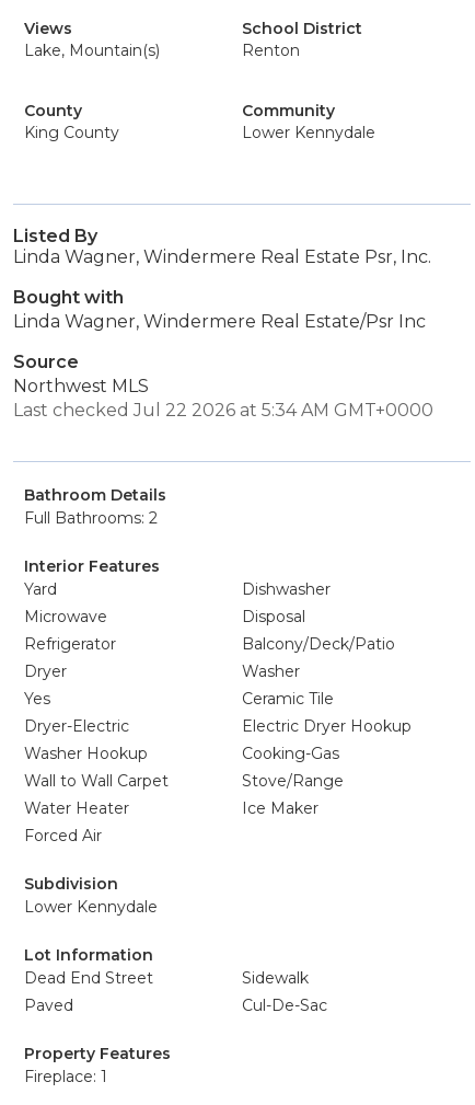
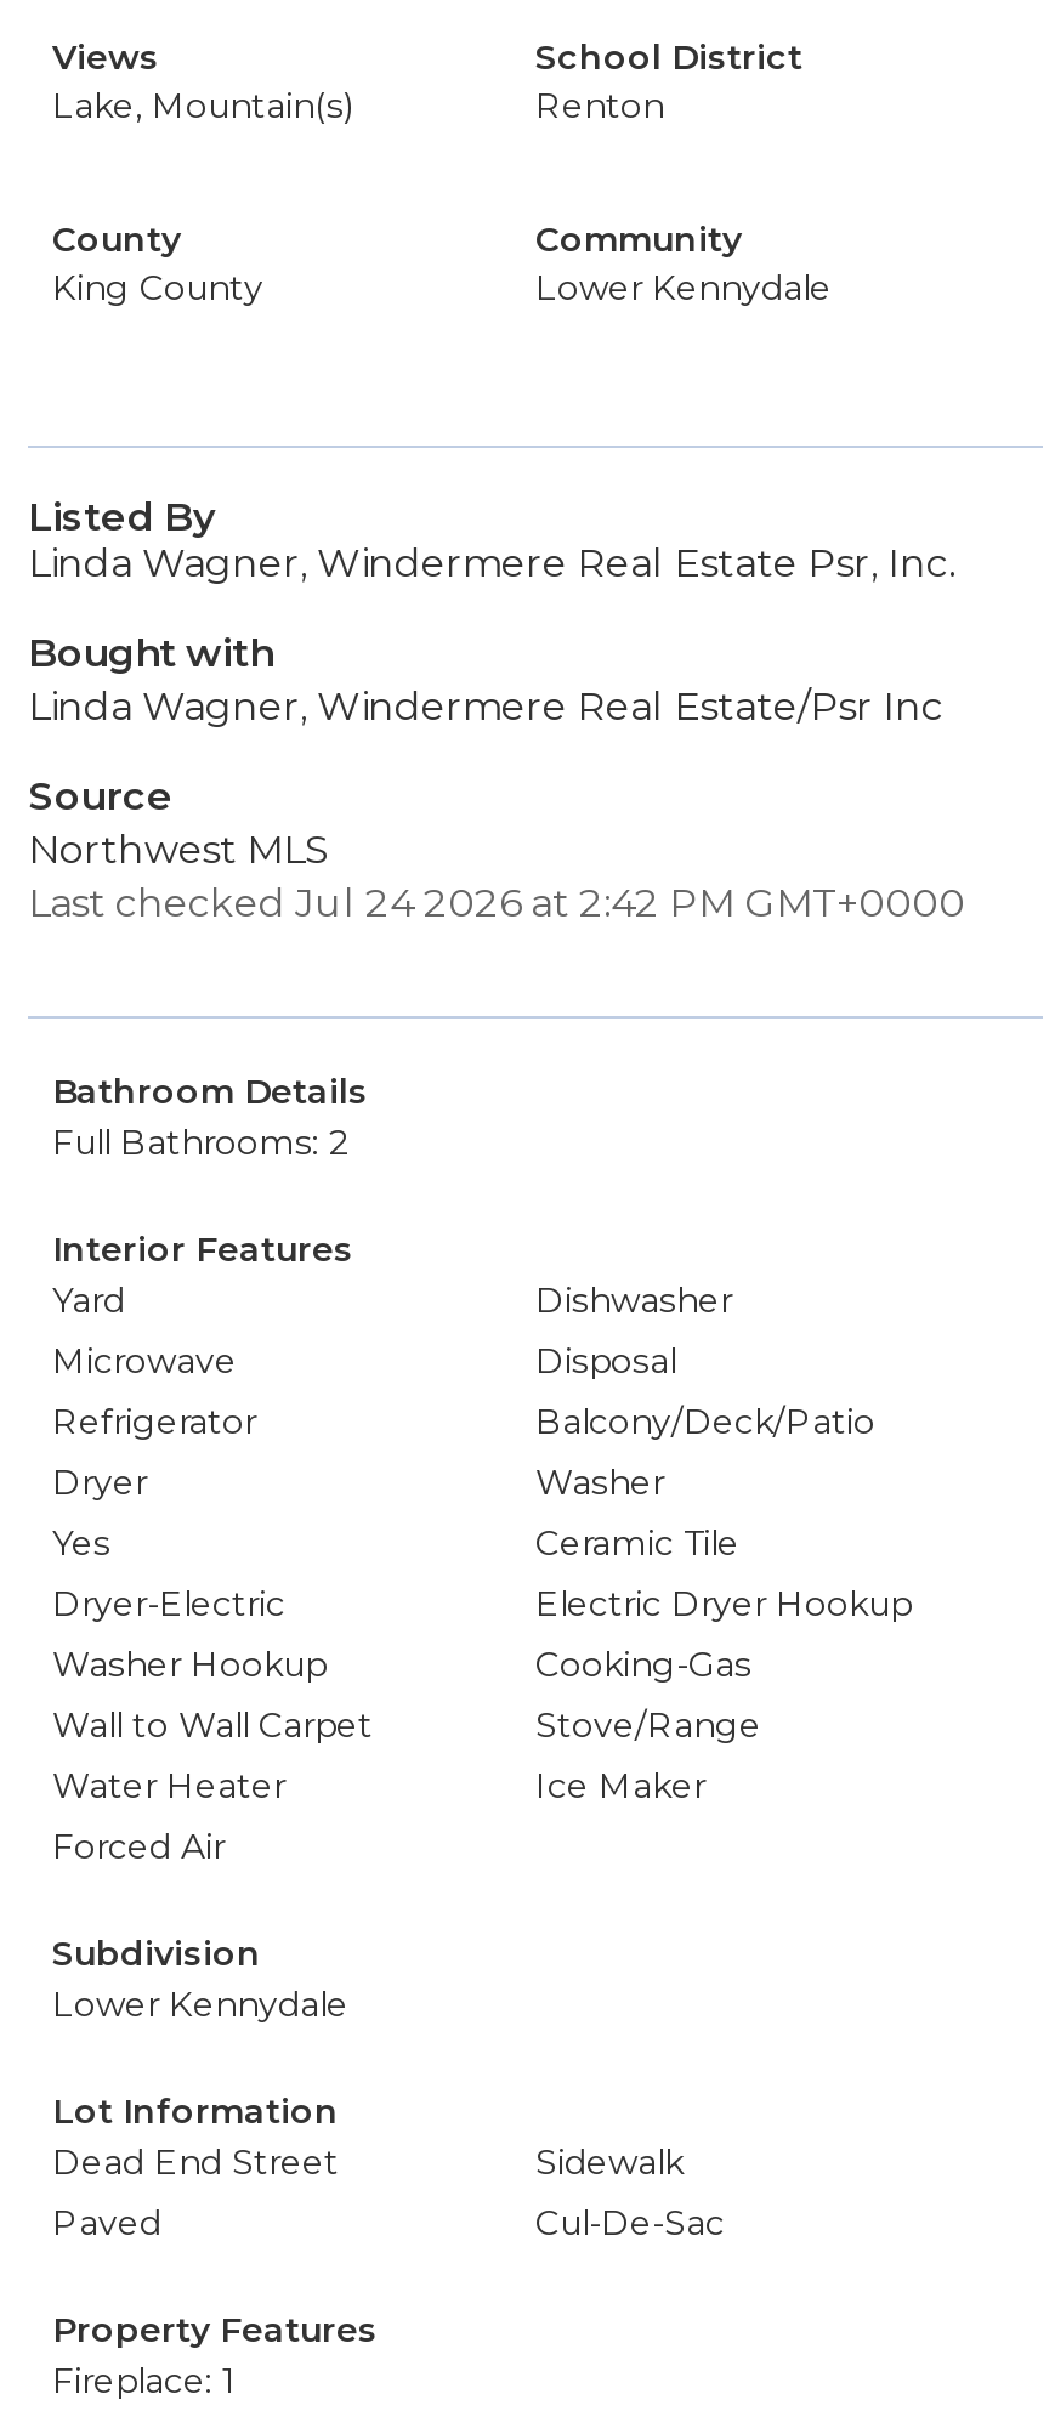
[13,400,433,421] Last checked Jul 22 2026 at 5:34 AM GMT+0000 -> [28,880,965,926] Last checked Jul 24 2026 at 2:42 PM GMT+0000

